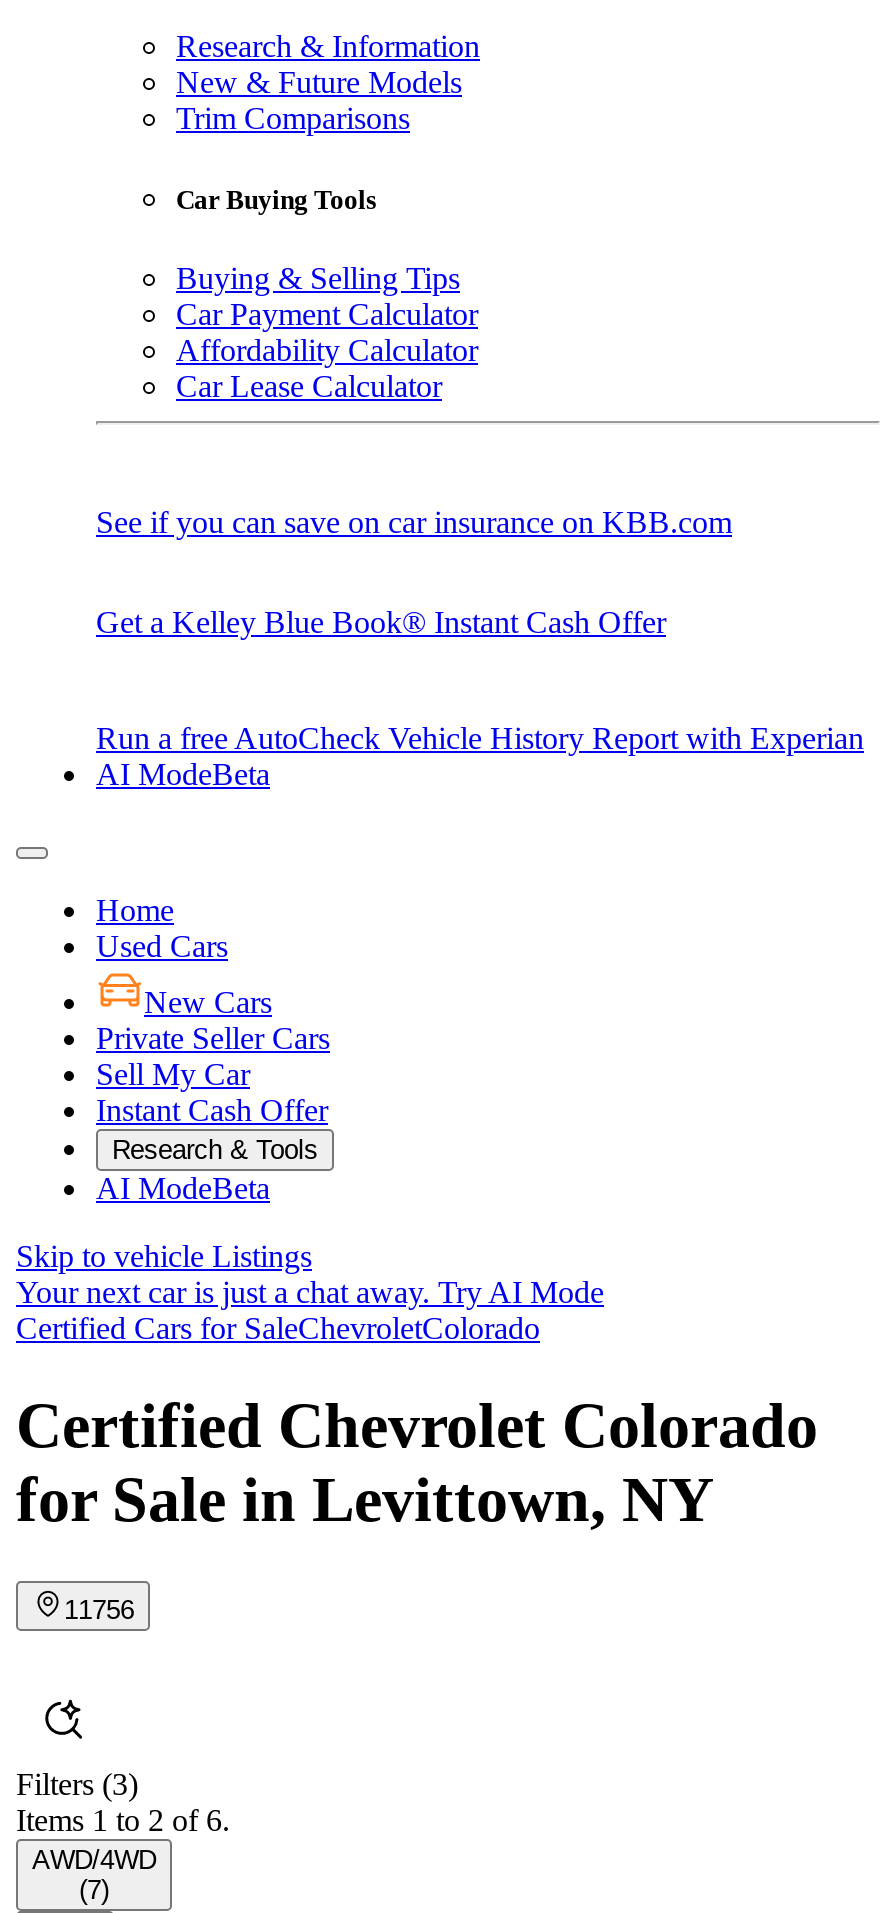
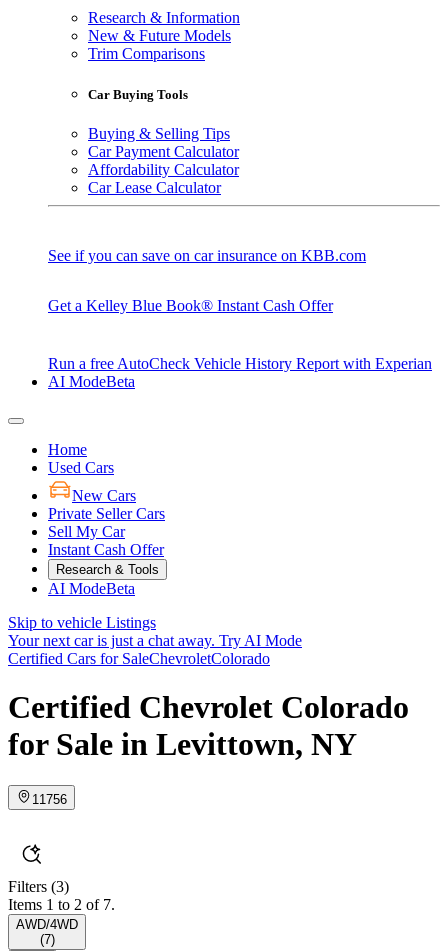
[16,1803,230,1837] Items 1 to 2 of 6. -> [8,896,115,913] Items 1 to 2 of 7.

